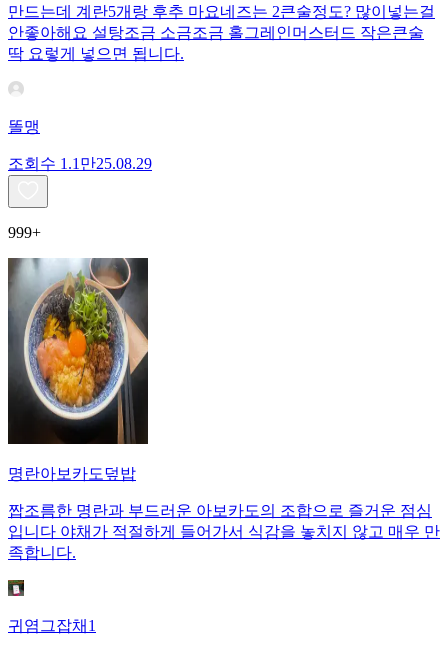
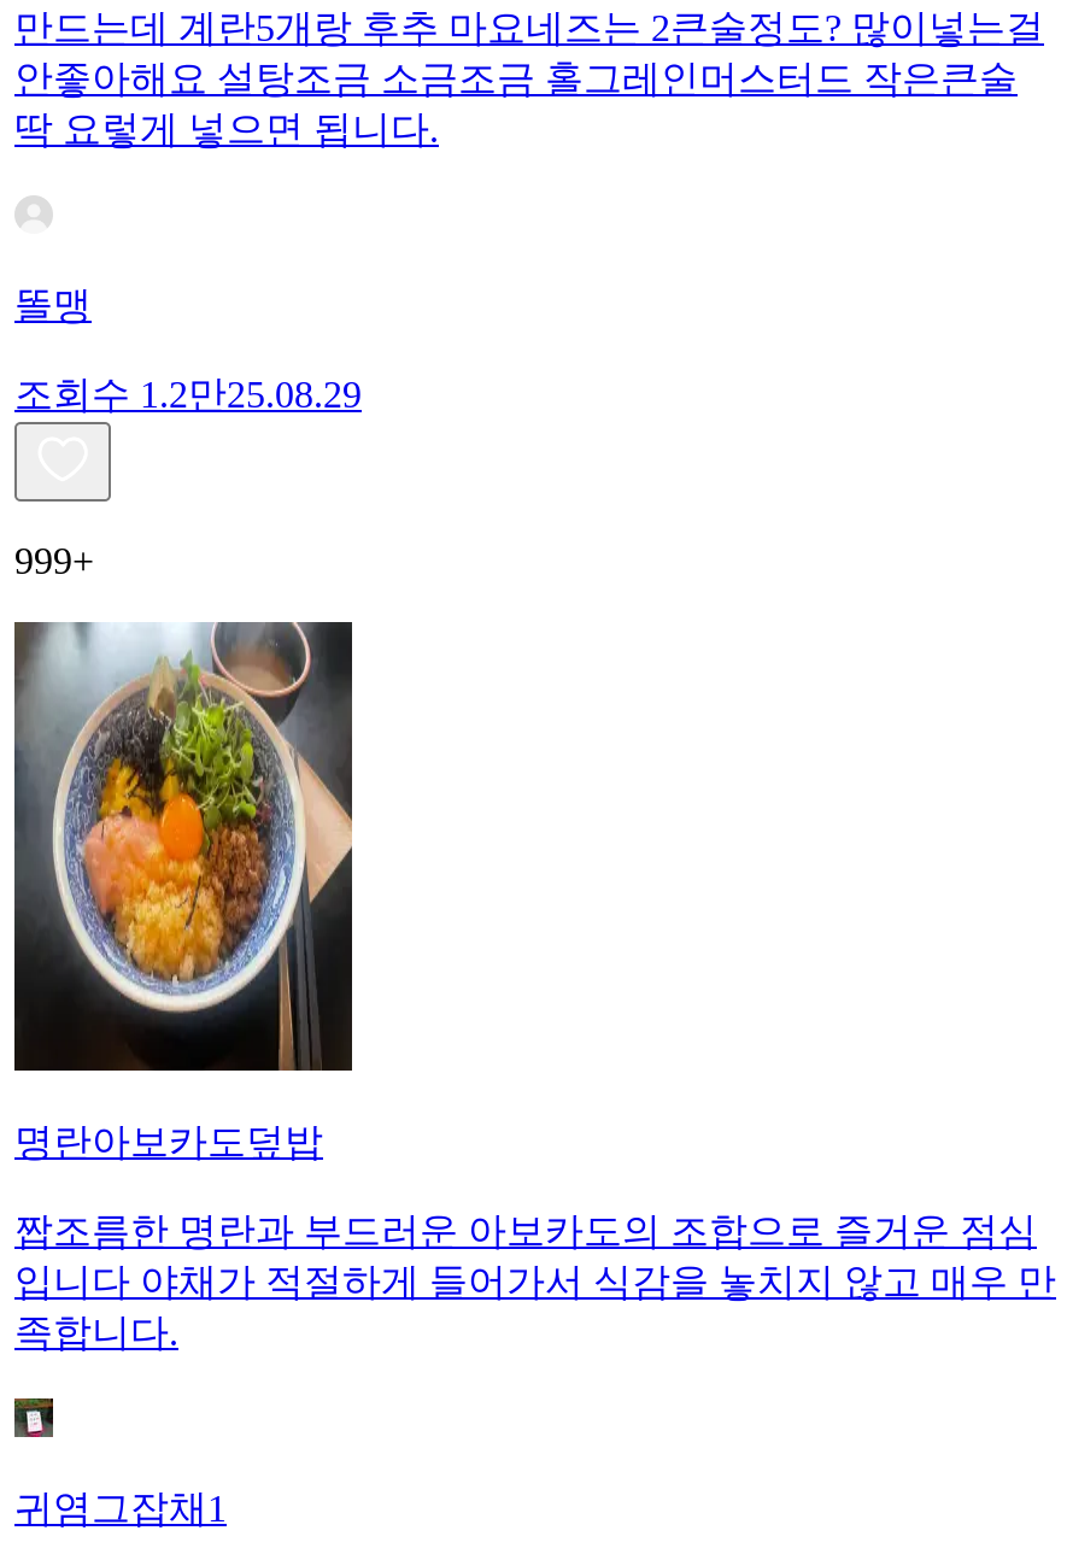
[8,155,152,172] 조회수 1.1만 25.08.29 -> [14,373,362,414] 조회수 1.2만 25.08.29

